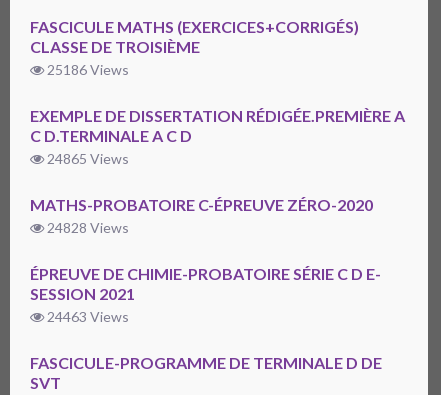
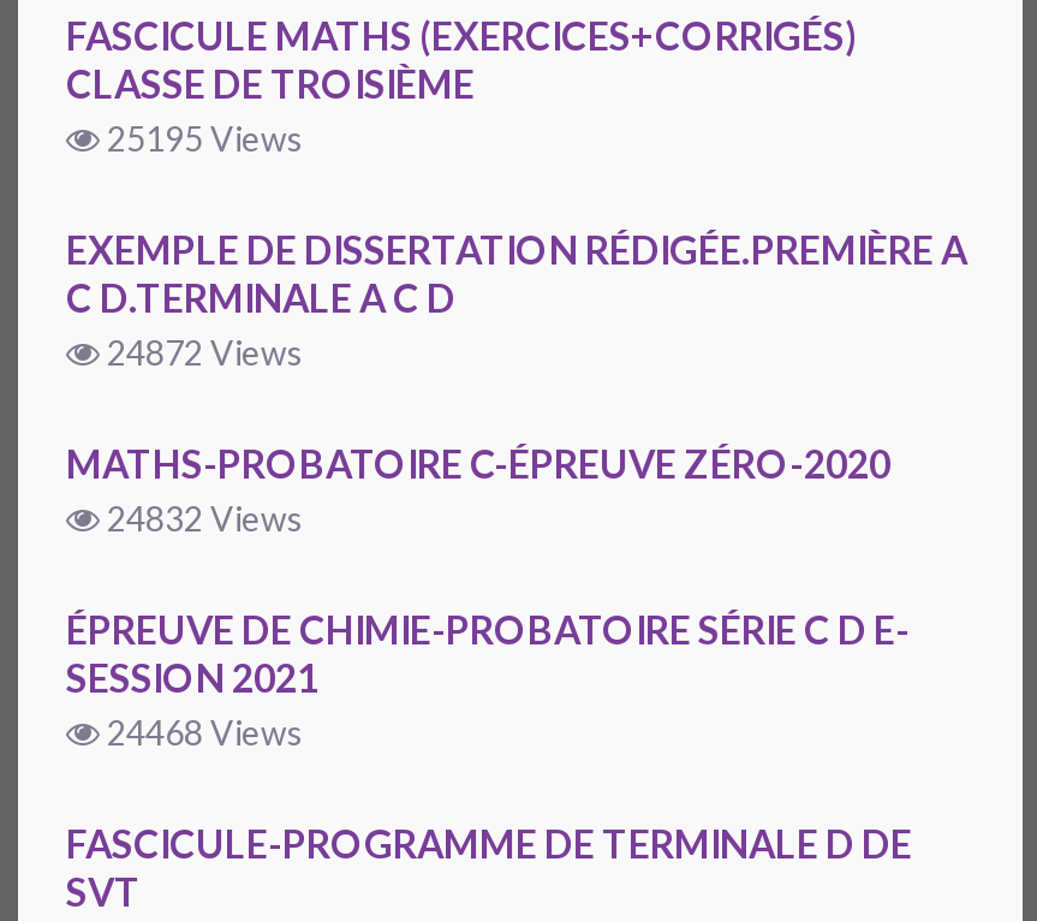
[44,61,129,78] 25186 Views -> [100,119,304,160] 25195 Views
[44,150,129,167] 24865 Views -> [100,333,304,374] 24872 Views
[44,219,129,236] 24828 Views -> [100,499,304,540] 24832 Views
[44,308,129,325] 24463 Views -> [100,713,304,754] 24468 Views

